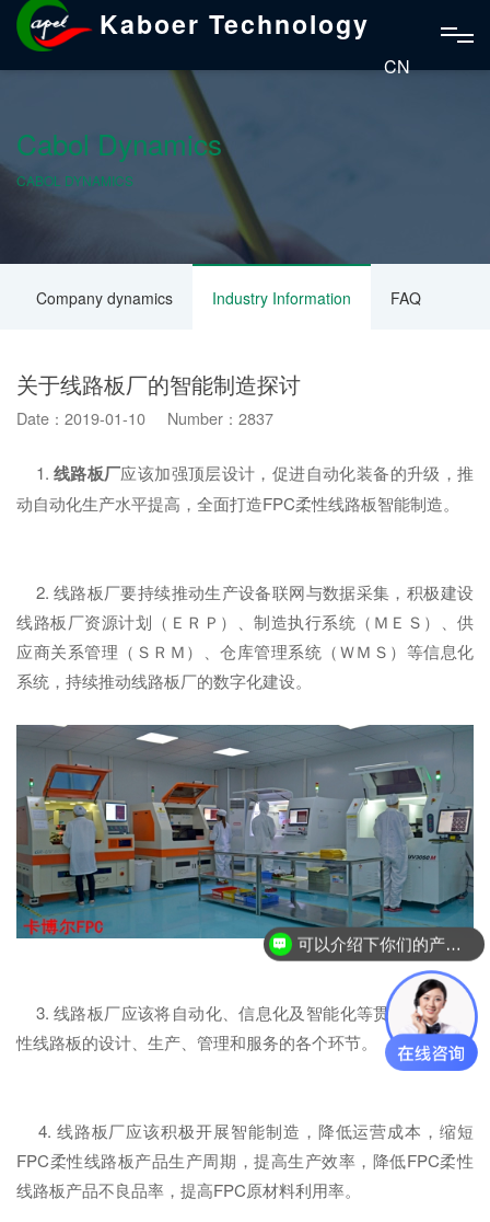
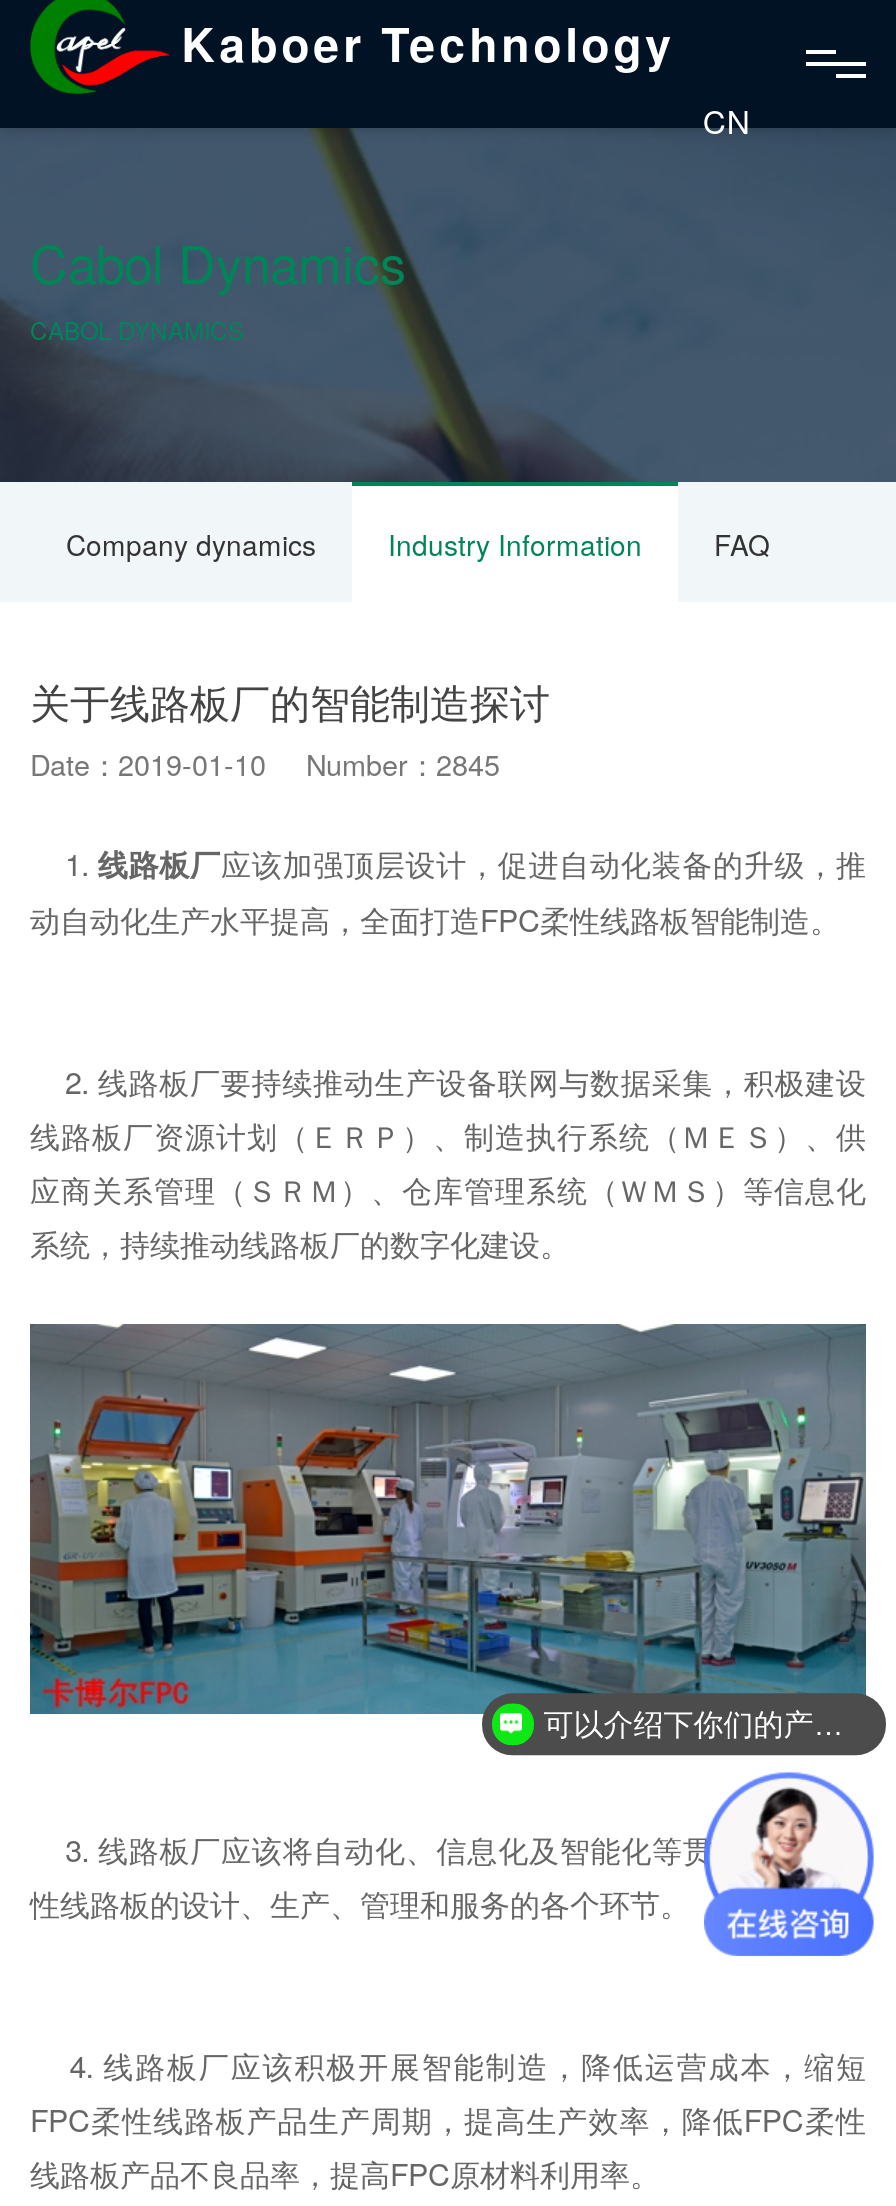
[16,406,273,429] Date：2019-01-10 Number：2837 -> [30,742,500,784] Date：2019-01-10 Number：2845

